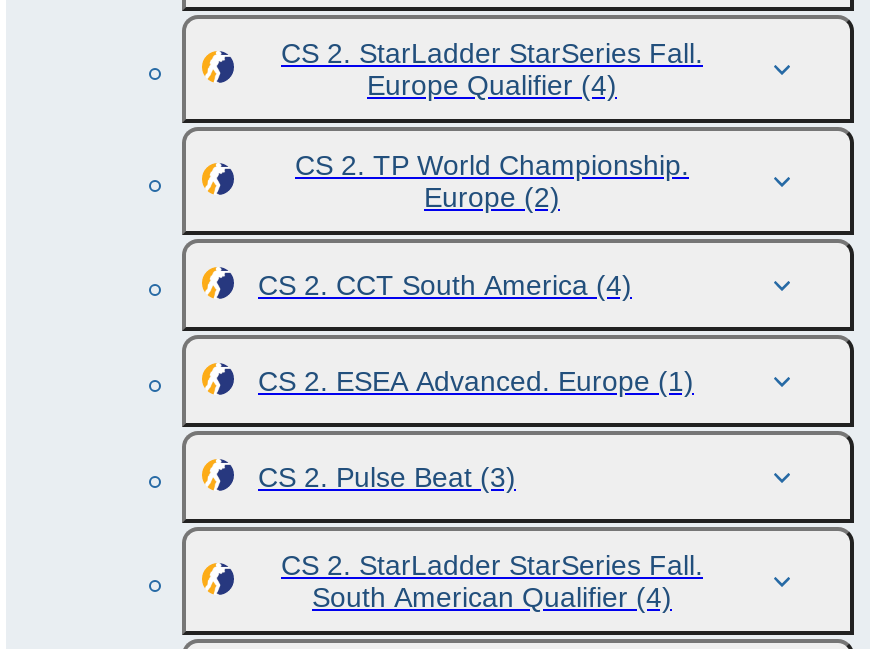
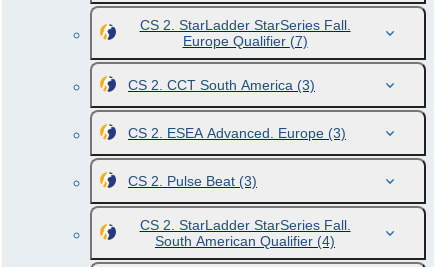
[258,69,694,397] Europe Qualifier (4) | CS 2. TP World Championship. | Europe (2) | CS 2. CCT South America (4) | CS 2. ESEA Advanced. Europe (1) -> [128,33,346,141] Europe Qualifier (7) | CS 2. CCT South America (3) | CS 2. ESEA Advanced. Europe (3)

